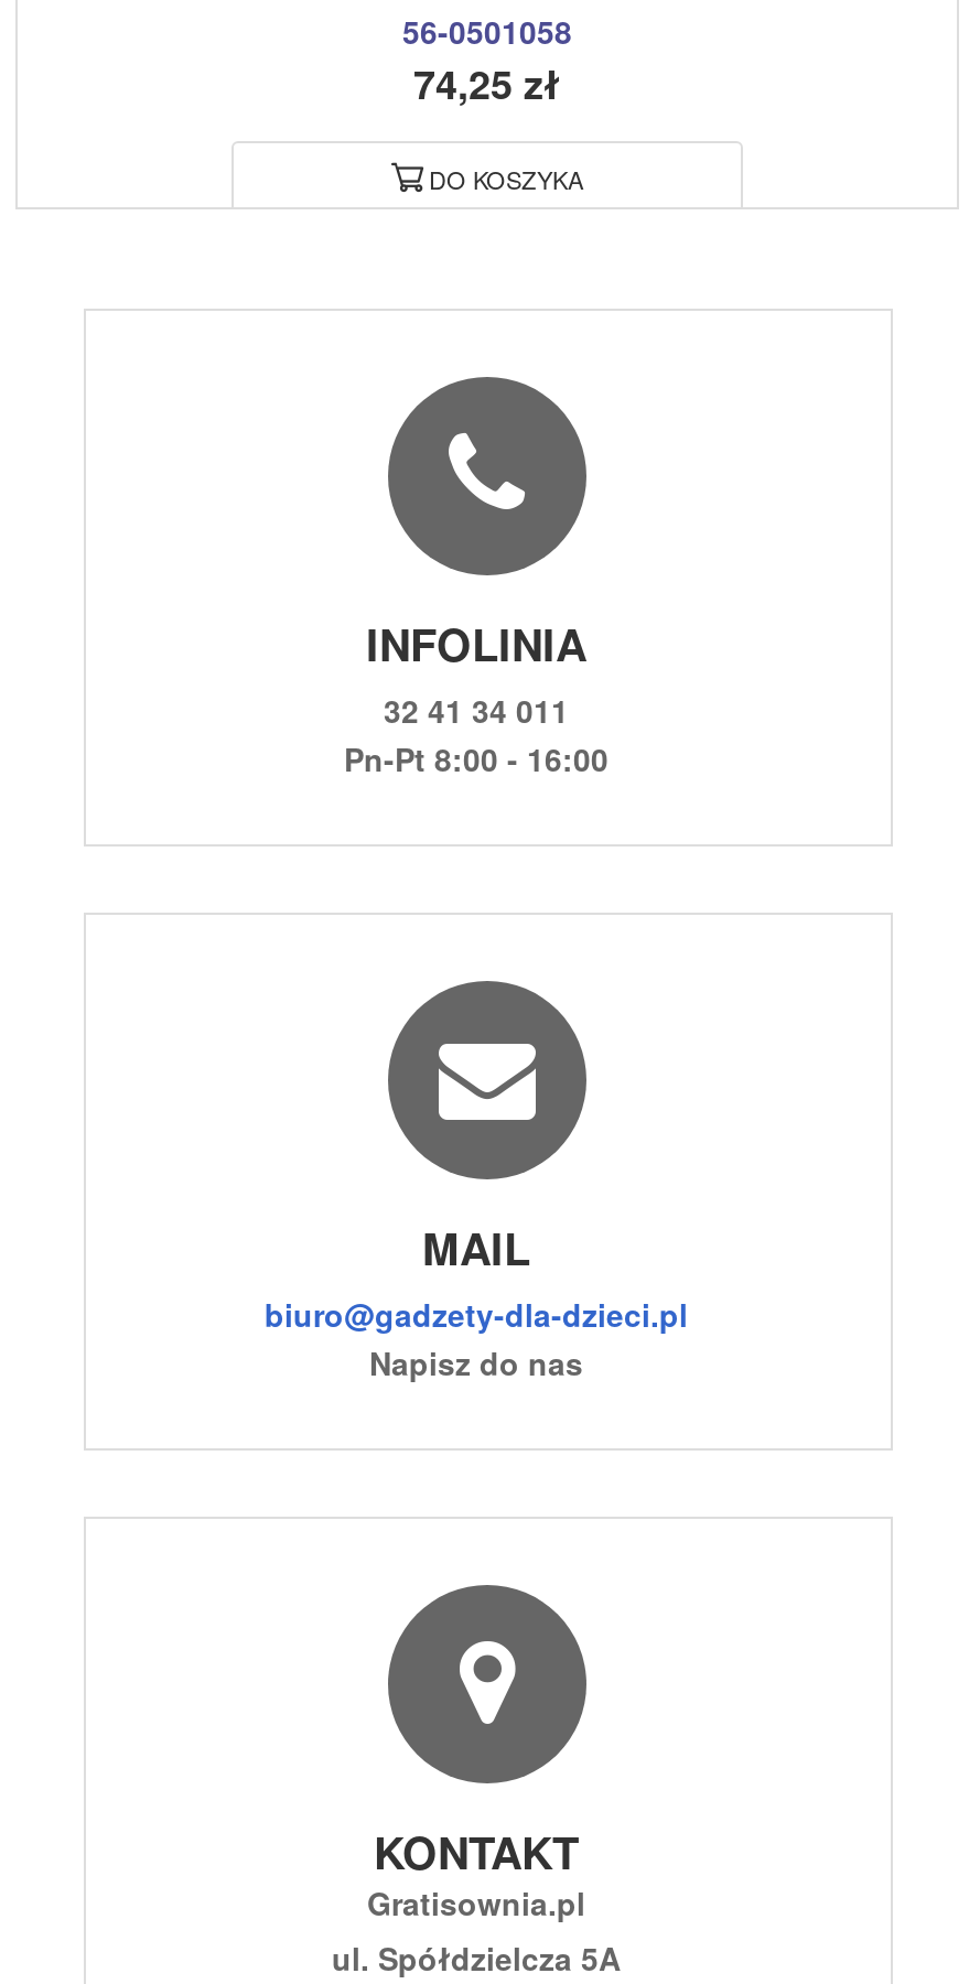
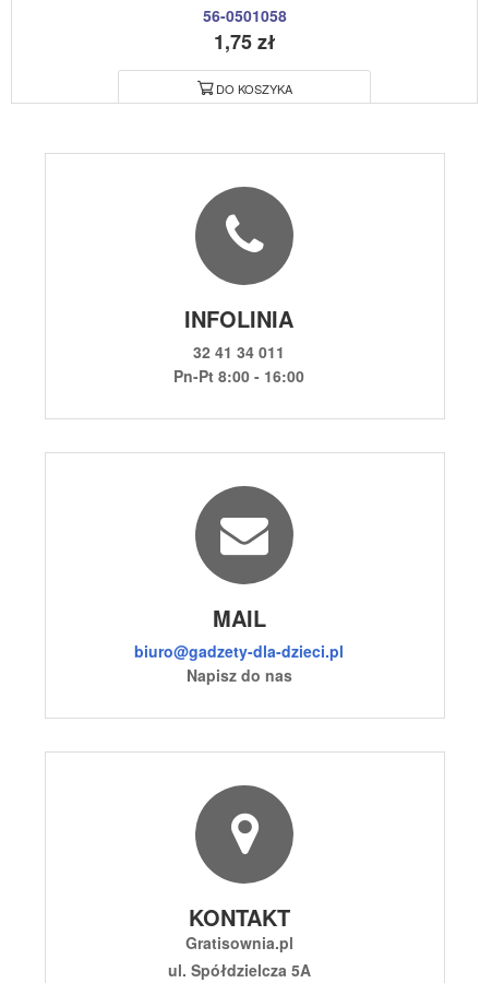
[413,55,561,112] 74,25 zł -> [213,27,275,55] 1,75 zł

